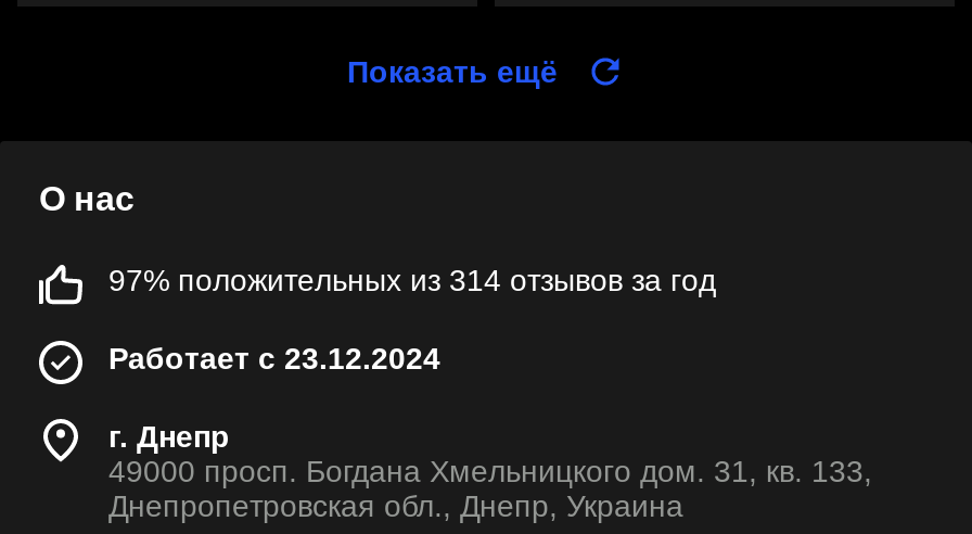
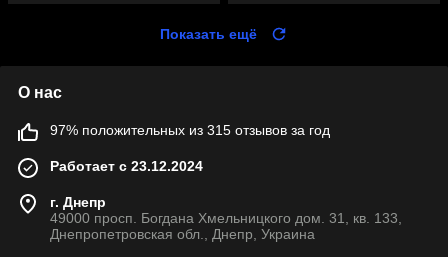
[108,264,716,298] 97% положительных из 314 отзывов за год -> [50,122,330,138] 97% положительных из 315 отзывов за год

